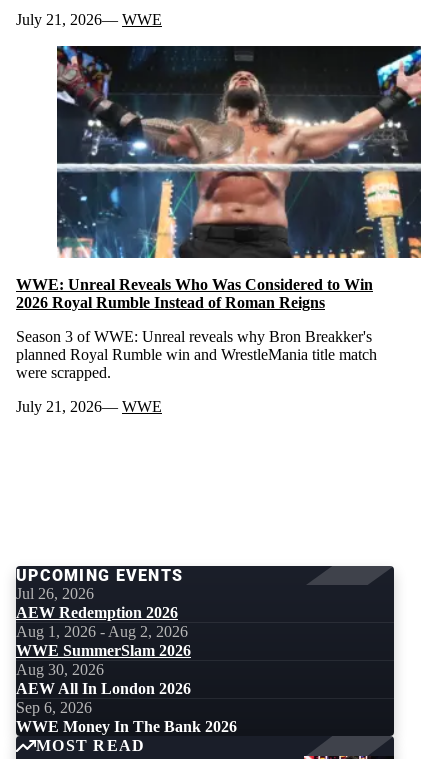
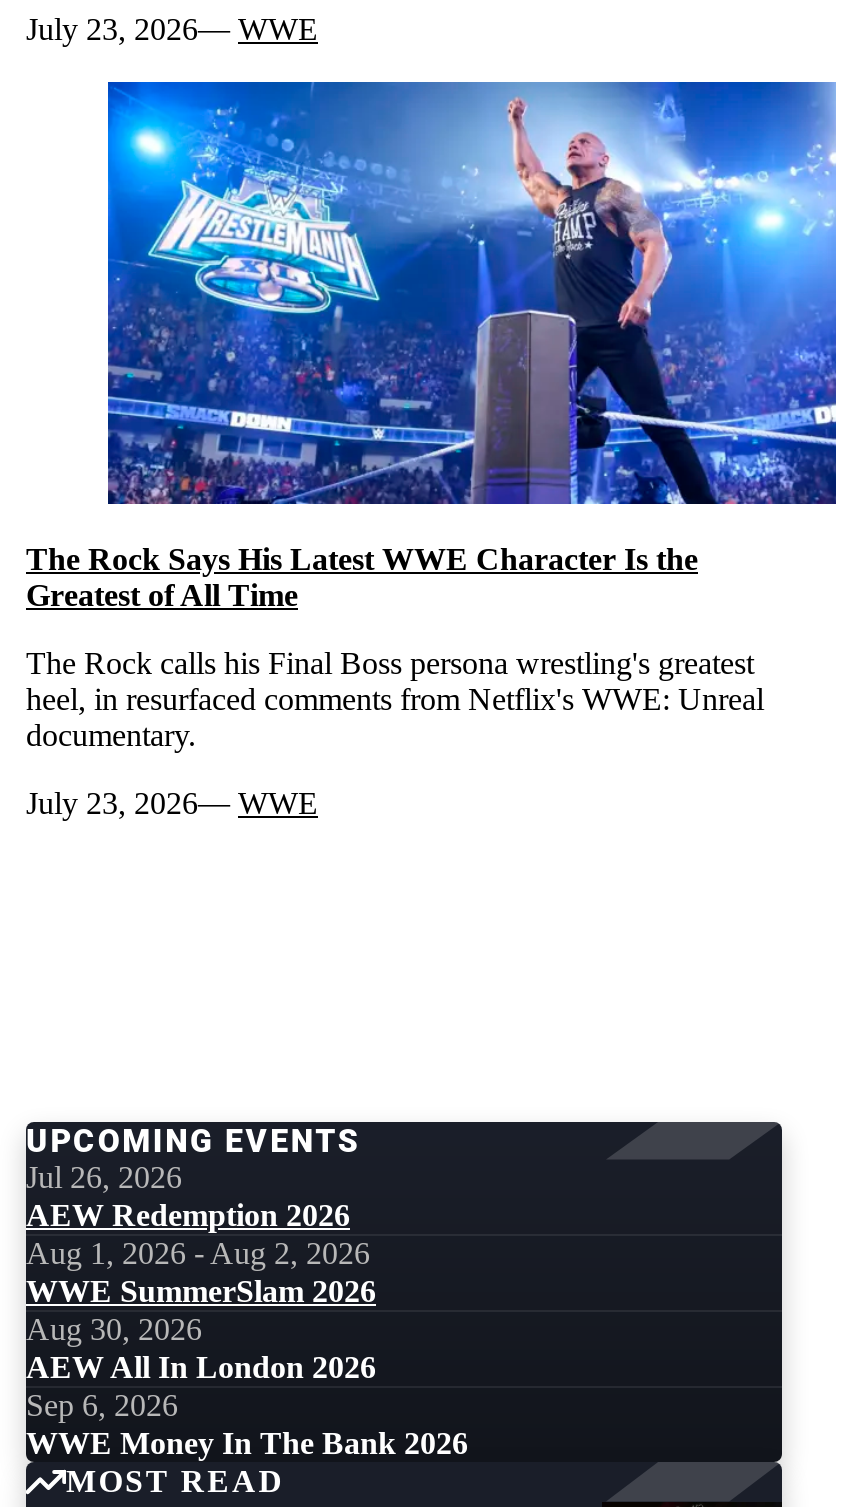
[16,11,162,28] July 21, 2026 WWE -> [26,12,318,46] July 23, 2026 WWE
[16,45,422,311] [image] | WWE: Unreal Reveals Who Was Considered to Win | 2026 Royal Rumble Instead of Roman Reigns -> [26,80,838,611] [image] | The Rock Says His Latest WWE Character Is the | Greatest of All Time
[16,328,377,381] Season 3 of WWE: Unreal reveals why Bron Breakker's | planned Royal Rumble win and WrestleMania title match | were scrapped. -> [26,645,764,751] The Rock calls his Final Boss persona wrestling's greatest | heel, in resurfaced comments from Netflix's WWE: Unreal | documentary.
[16,398,162,415] July 21, 2026 WWE -> [26,785,318,819] July 23, 2026 WWE

